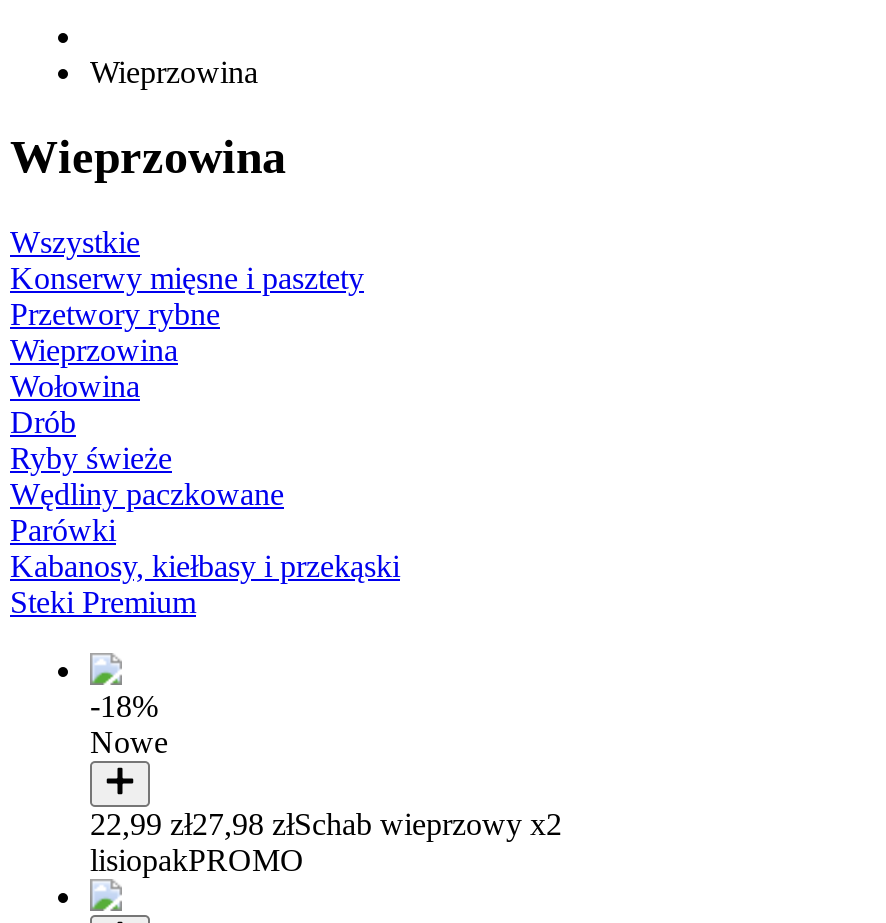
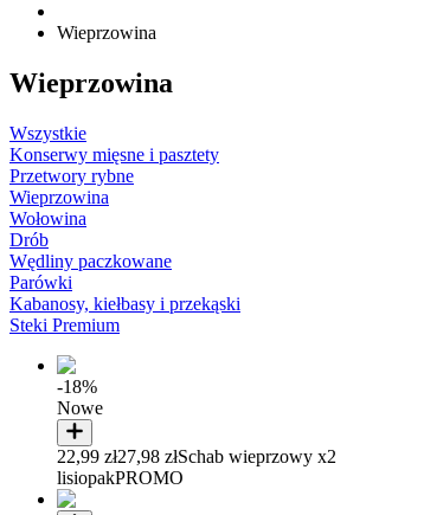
[10,441,172,475] Ryby świeże -> none

